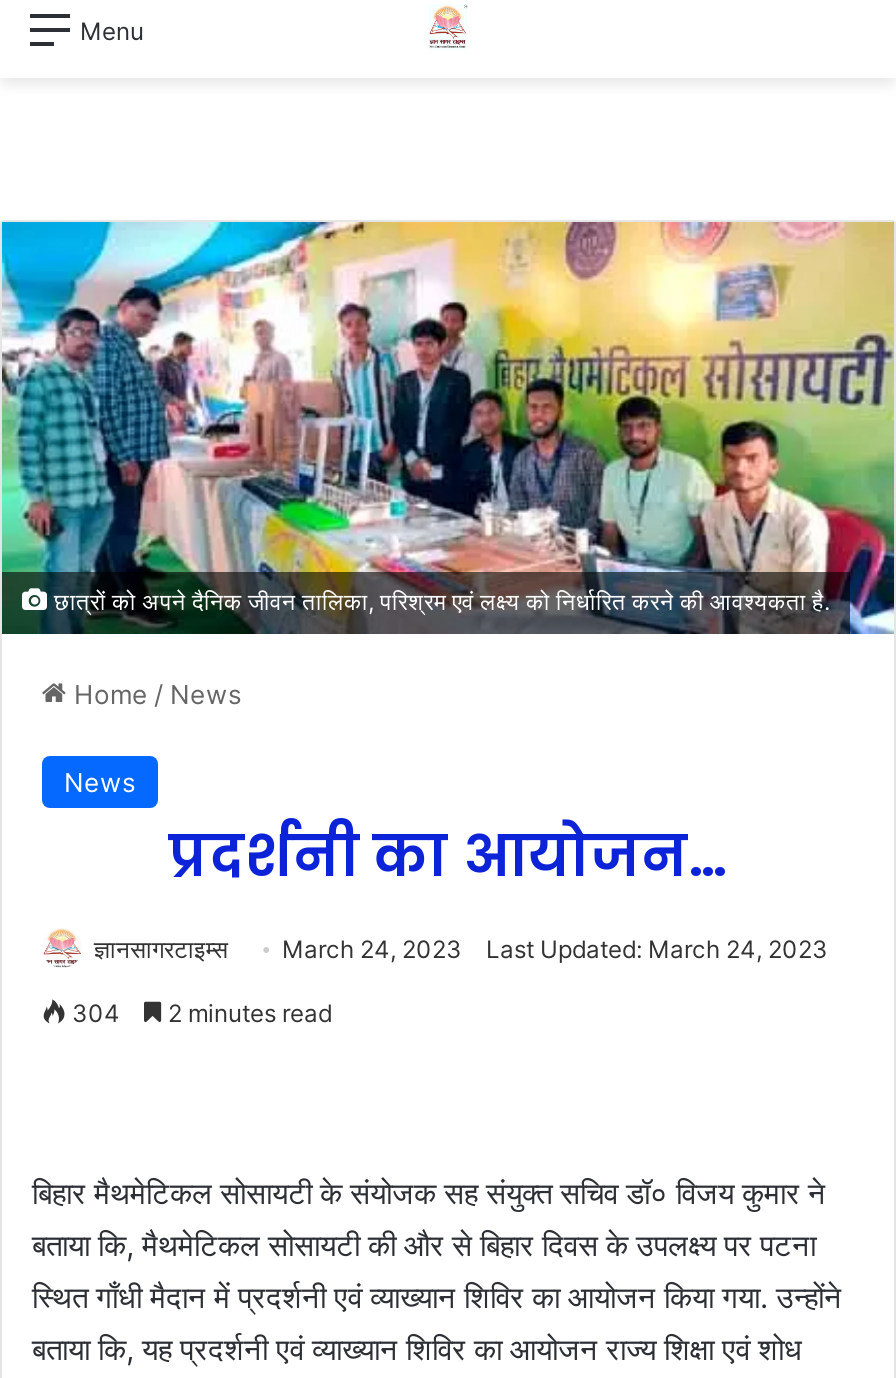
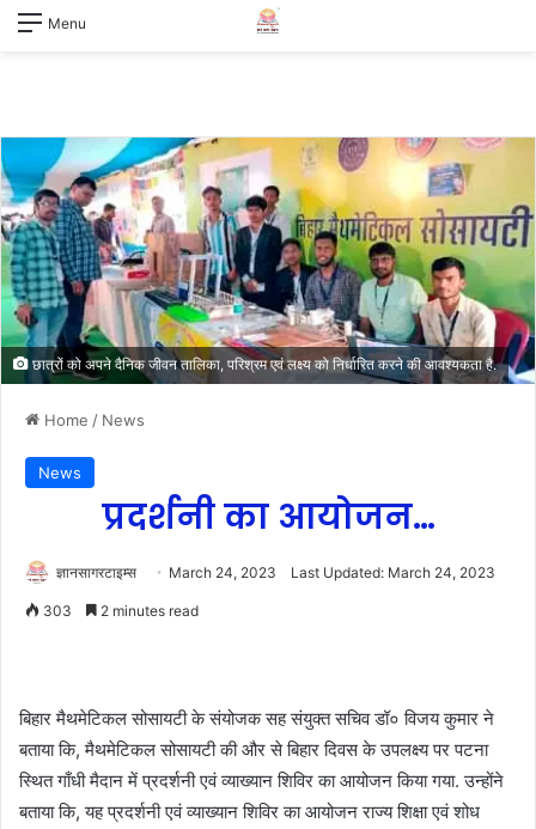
[66,999,332,1029] 304 2 minutes read -> [39,602,199,620] 303 2 minutes read

